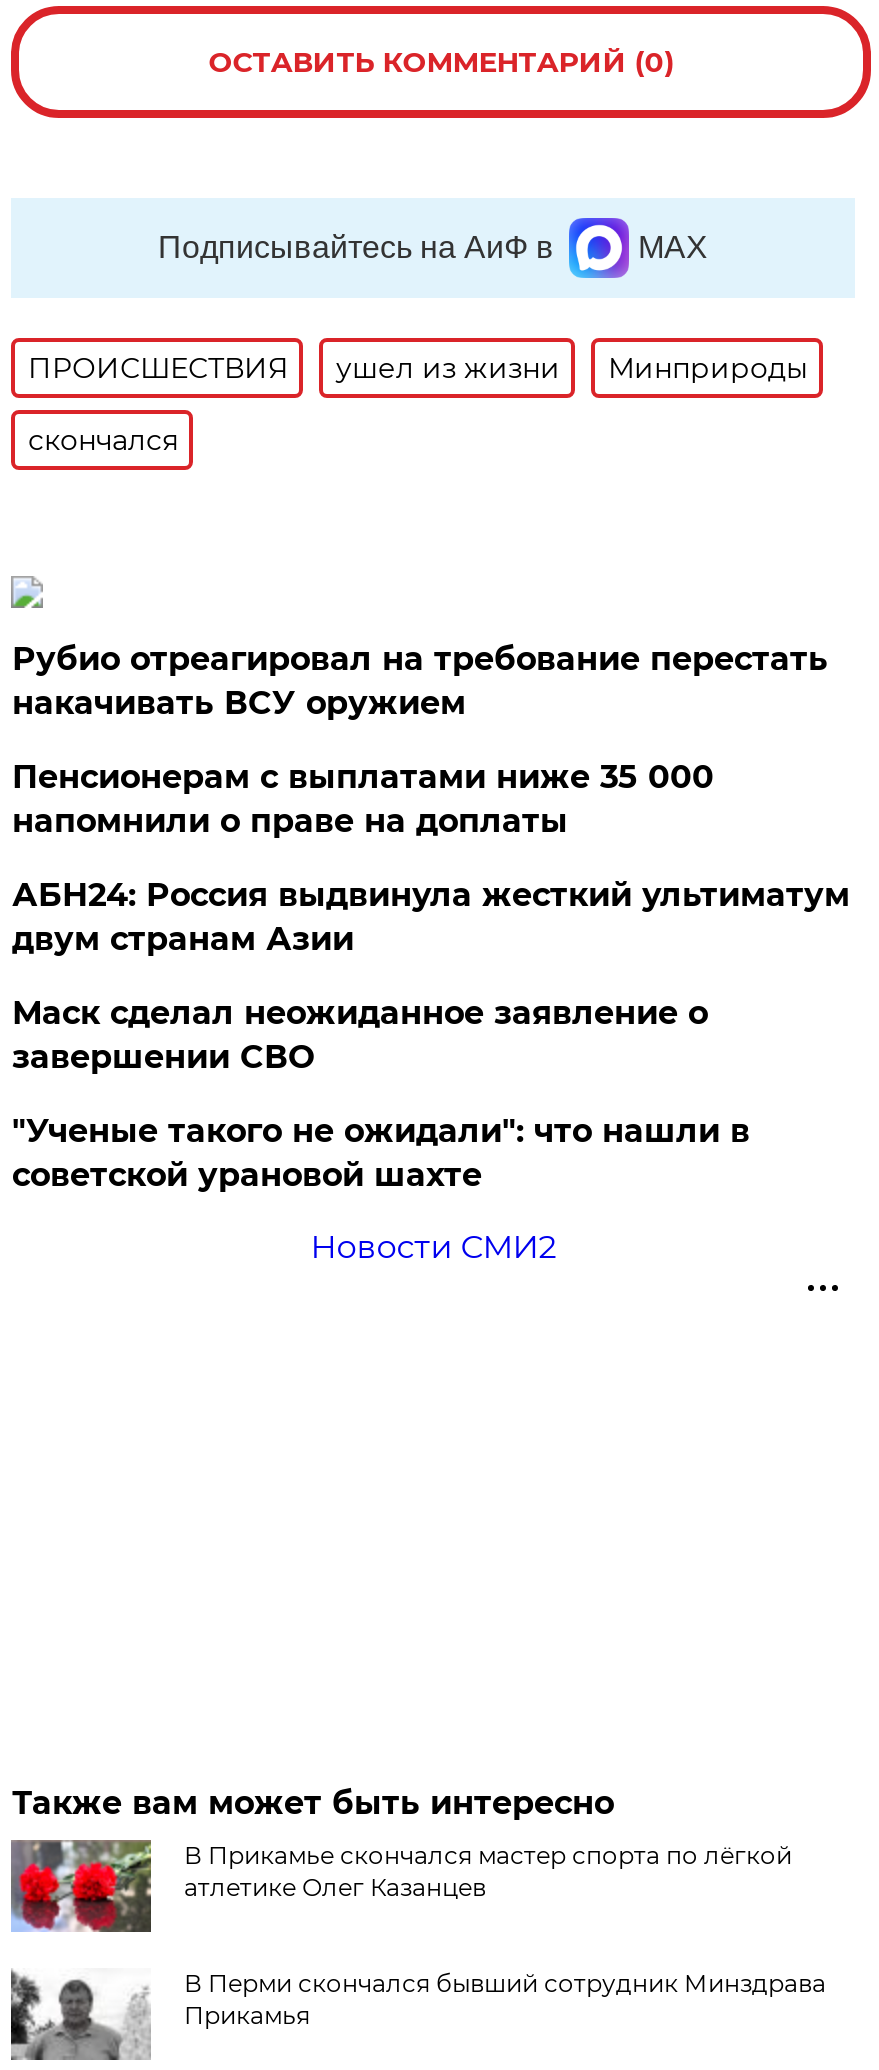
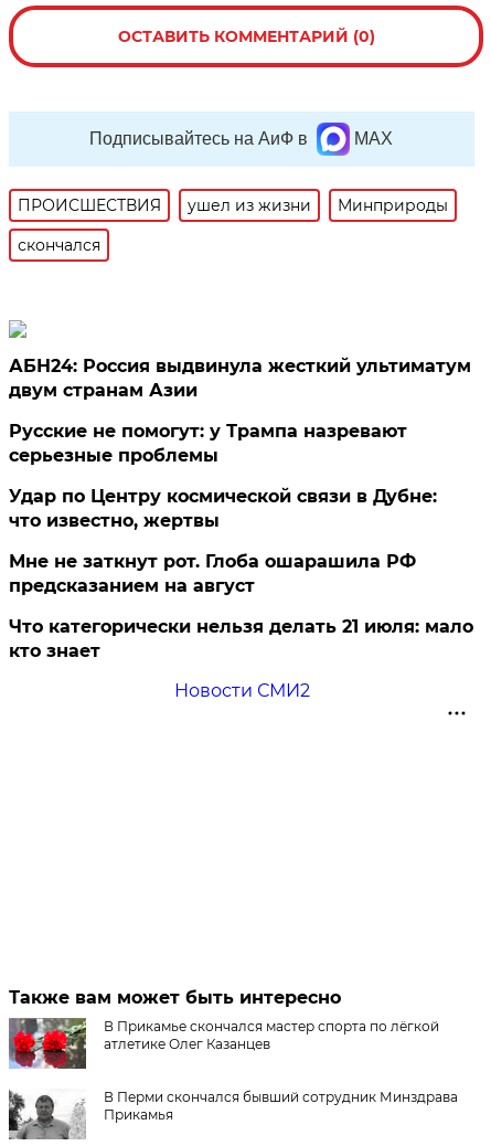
[12,640,828,840] Рубио отреагировал на требование перестать | накачивать ВСУ оружием | Пенсионерам с выплатами ниже 35 000 | напомнили о праве на доплаты -> none
moved [12,876,850,958] -> [9,356,472,401]: АБН24: Россия выдвинула жесткий ультиматум | двум странам Азии
[12,994,750,1194] Маск сделал неожиданное заявление о | завершении СВО | "Ученые такого не ожидали": что нашли в | советской урановой шахте -> [9,421,474,661] Русские не помогут: у Трампа назревают | серьезные проблемы | Удар по Центру космической связи в Дубне: | что известно, жертвы | Мне не заткнут рот. Глоба ошарашила РФ | предсказанием на август | Что категорически нельзя делать 21 июля: мало | кто знает

